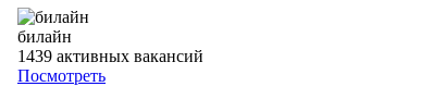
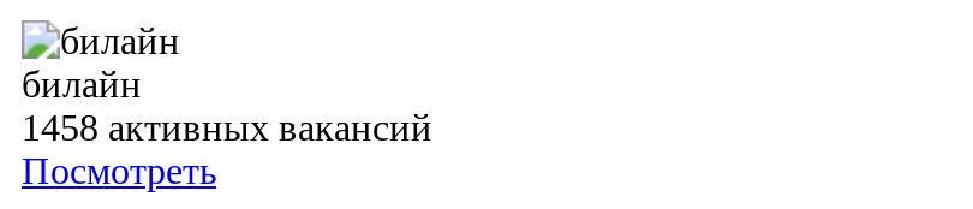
[17,47,203,66] 1439 активных вакансий -> [22,108,432,148] 1458 активных вакансий

